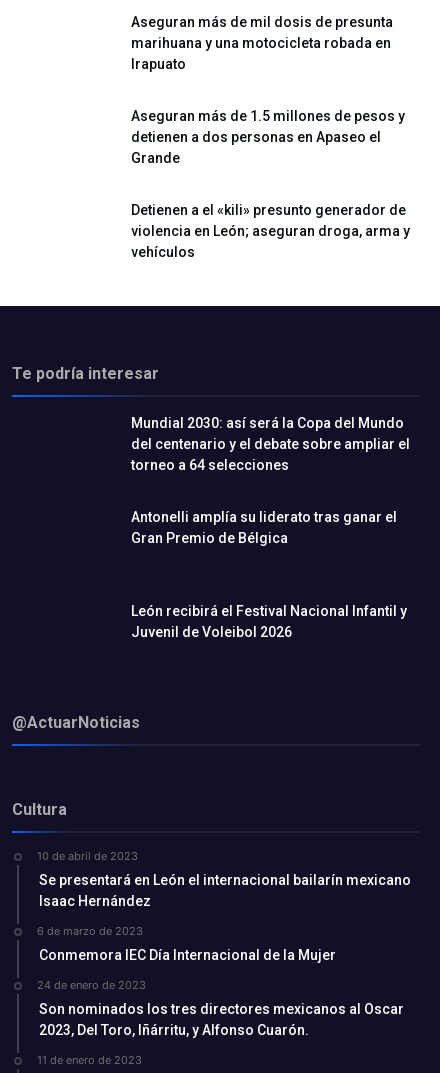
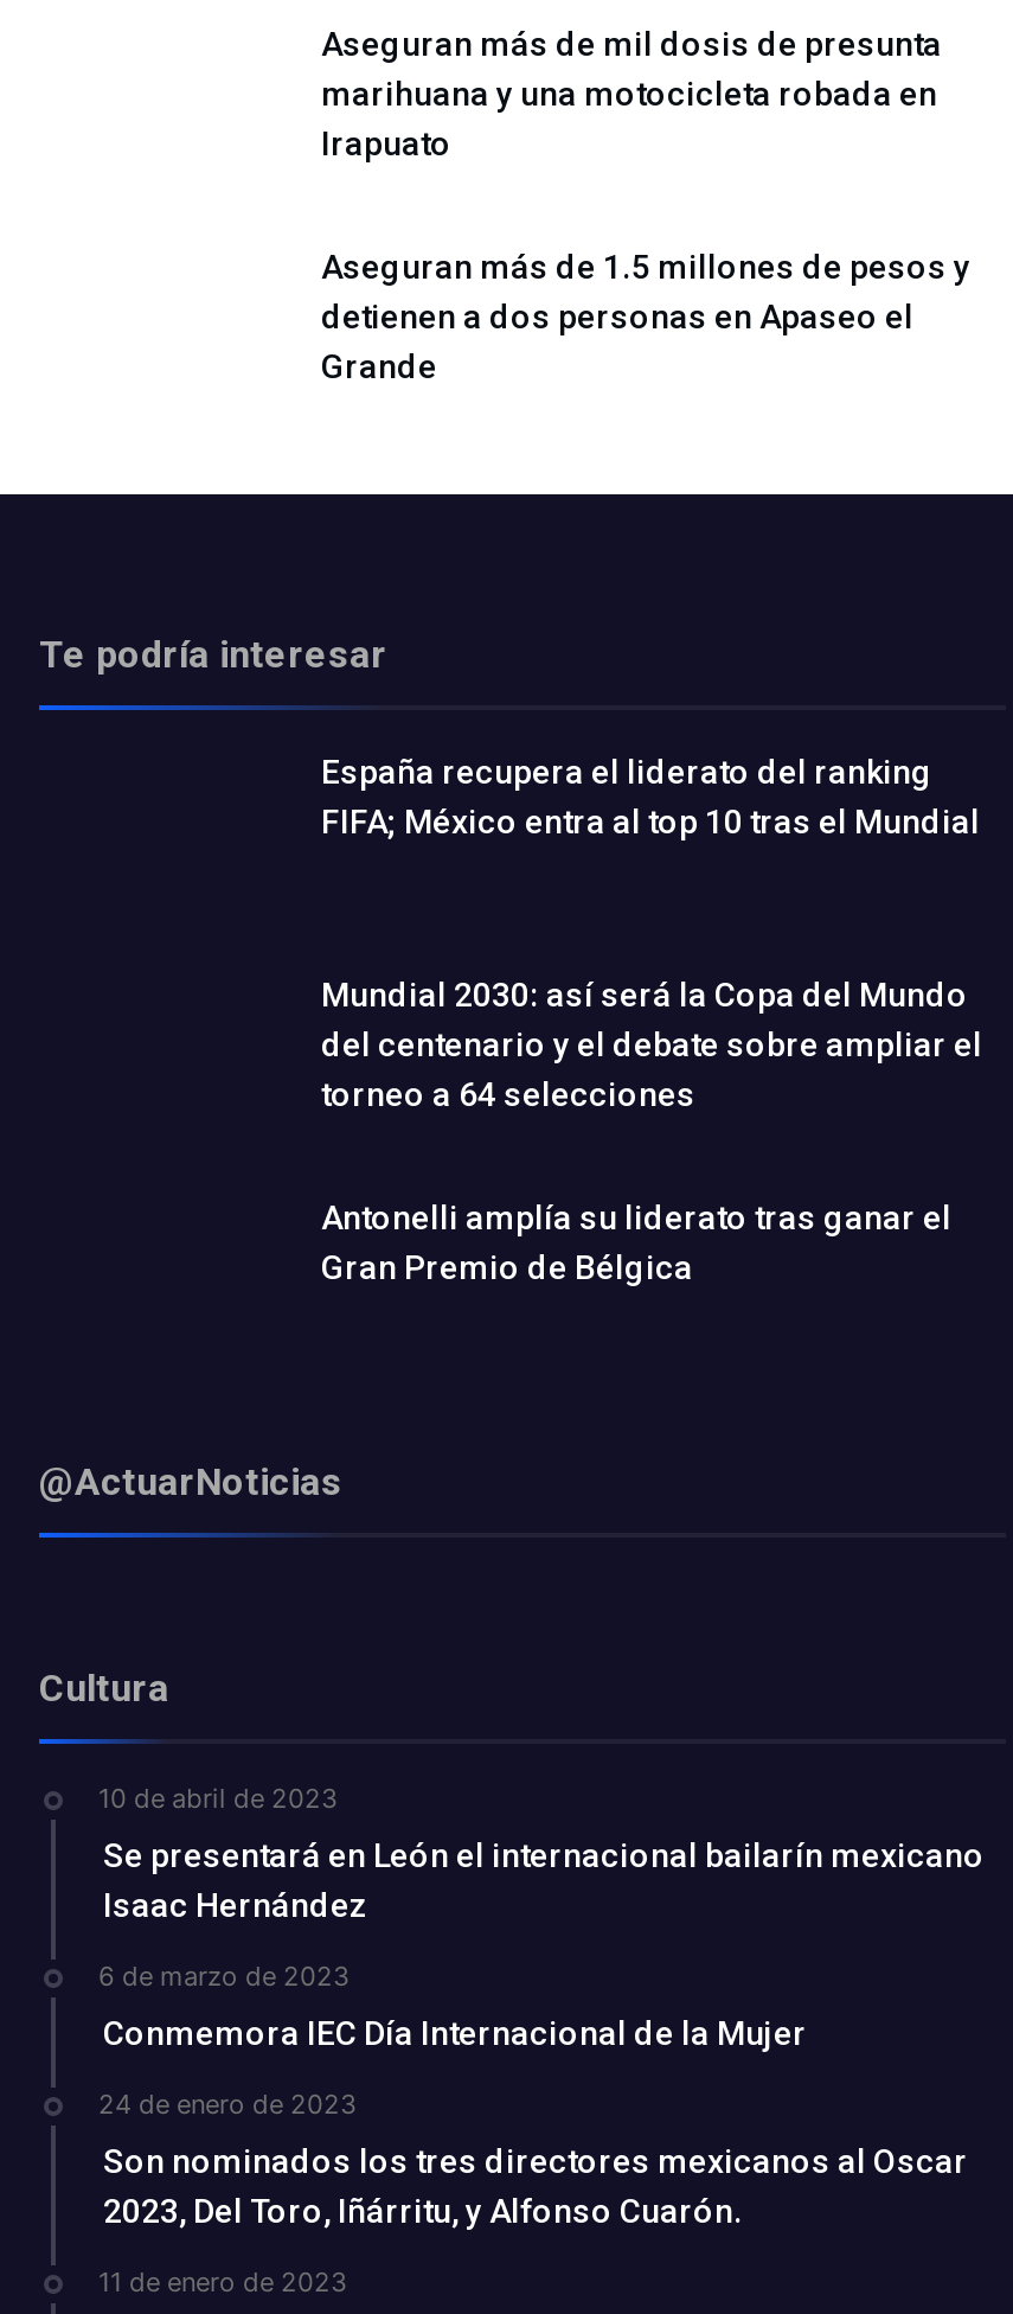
[131,202,410,260] Detienen a el «kili» presunto generador de | violencia en León; aseguran droga, arma y | vehículos -> none
none -> [321,753,980,841] España recupera el liderato del ranking | FIFA; México entra al top 10 tras el Mundial
[131,603,407,640] León recibirá el Festival Nacional Infantil y | Juvenil de Voleibol 2026 -> none

